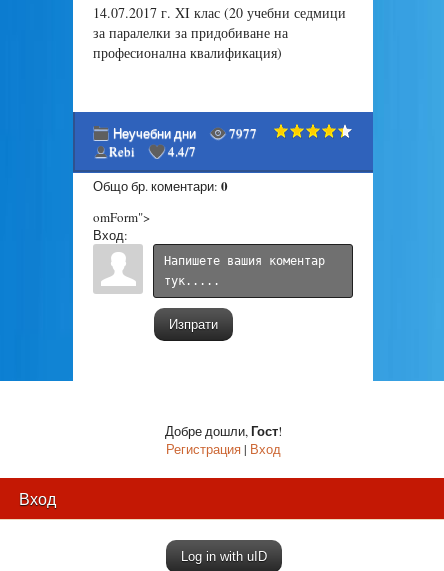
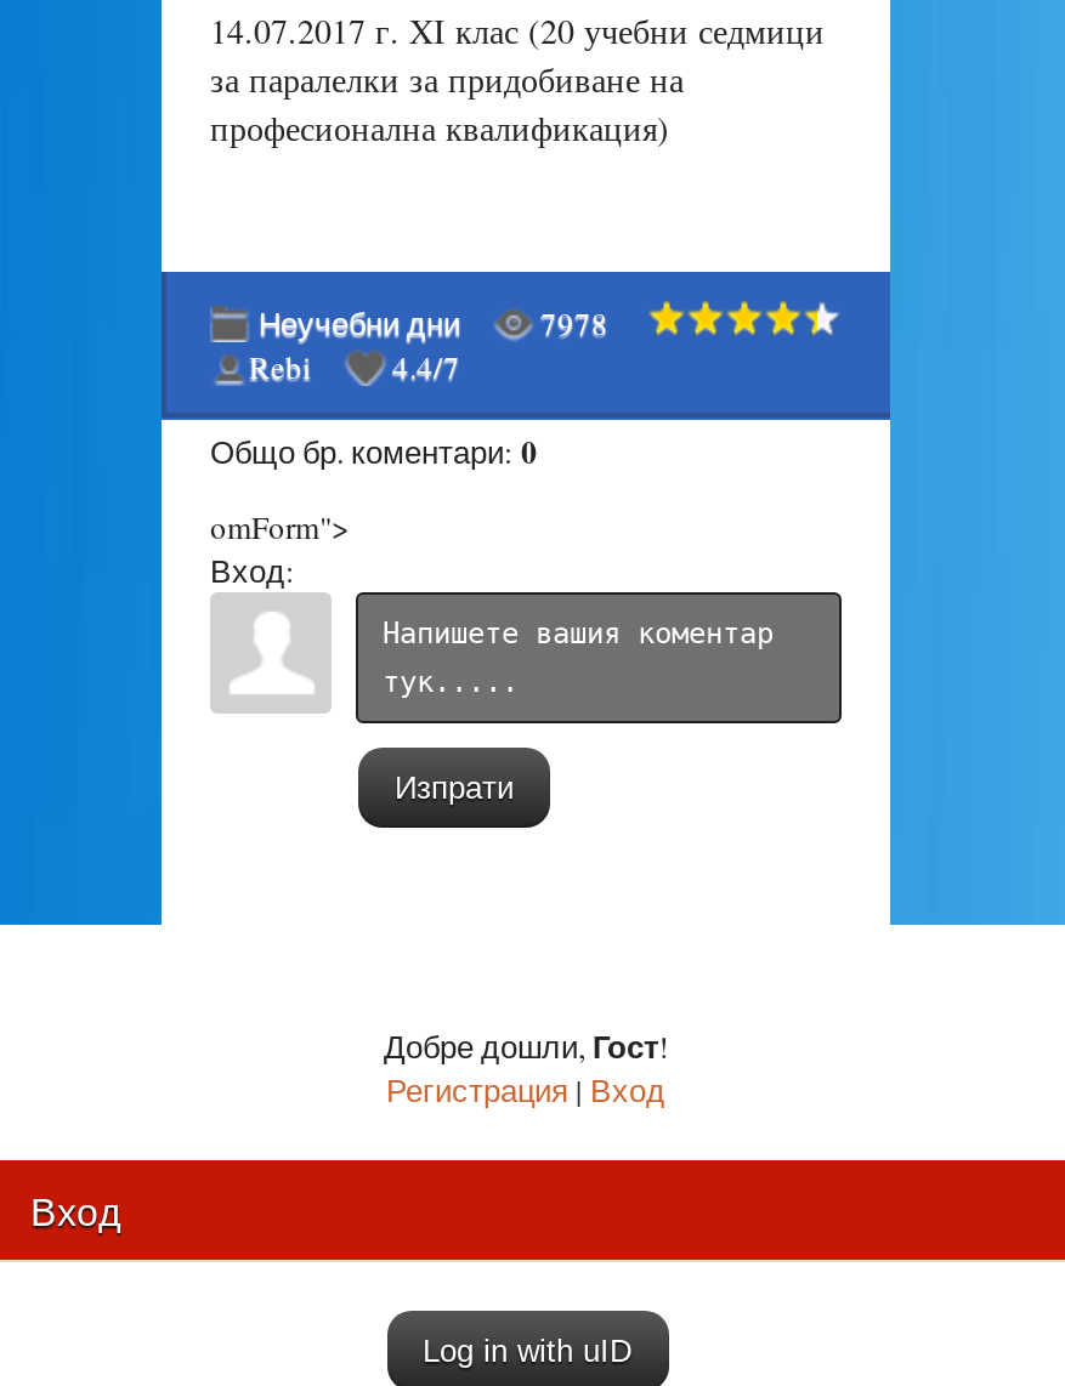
[113,124,257,142] Неучебни дни 7977 -> [259,301,608,345] Неучебни дни 7978

